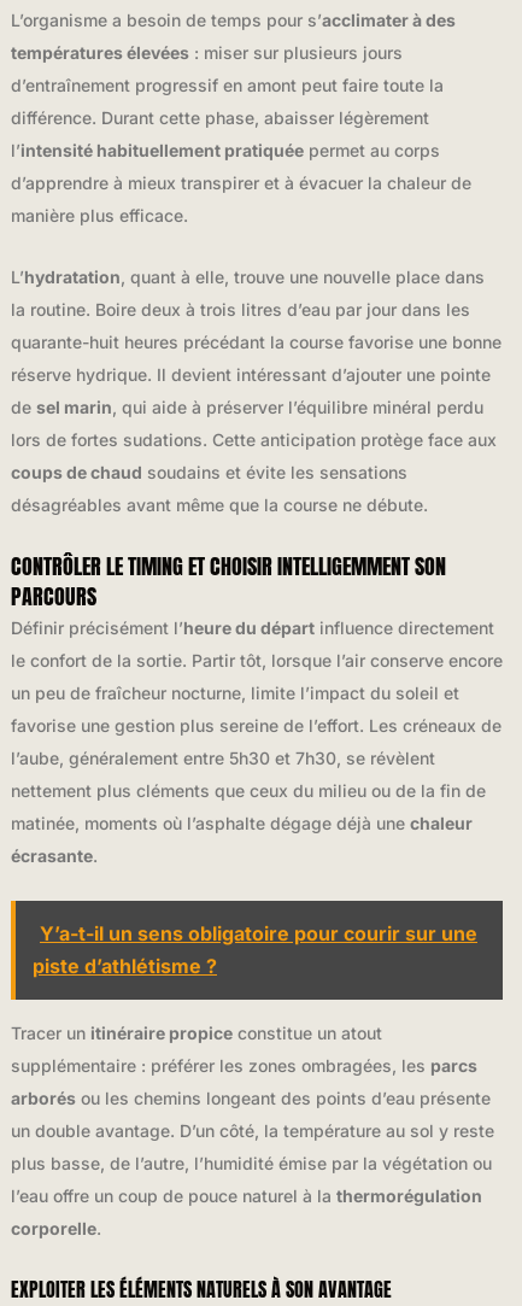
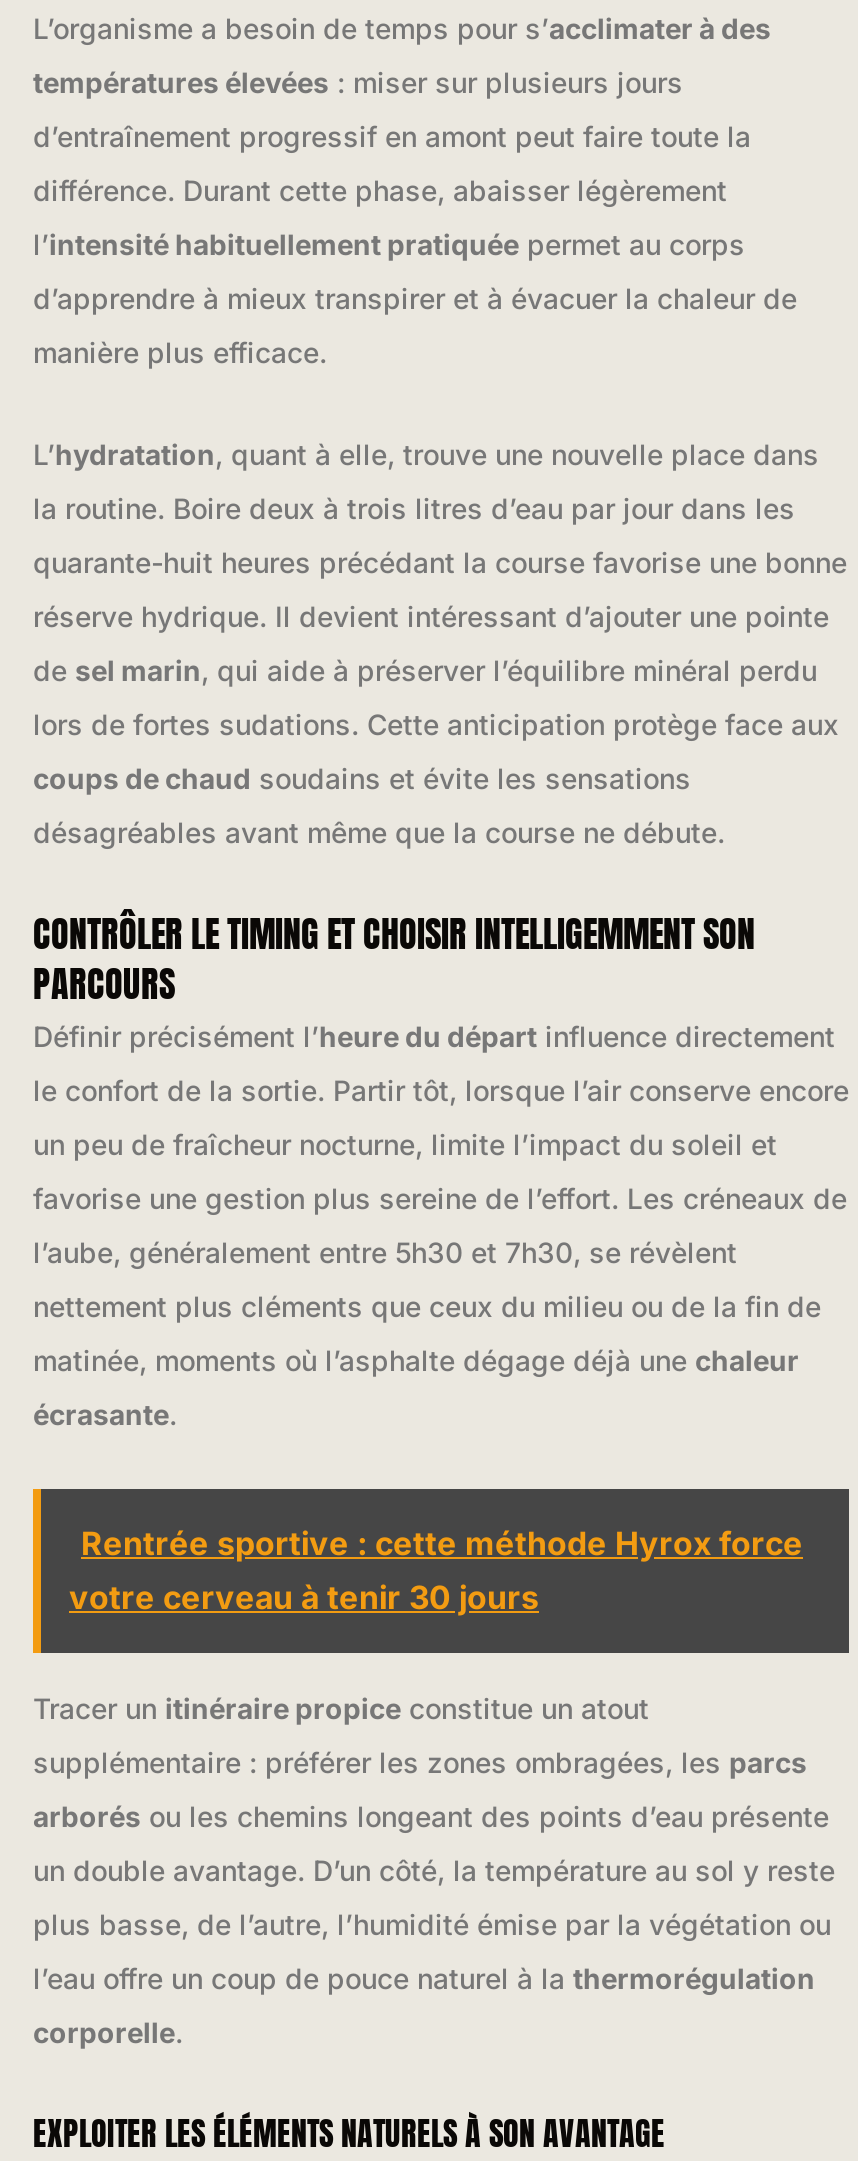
[33,922,477,978] Y’a-t-il un sens obligatoire pour courir sur une | piste d’athlétisme ? -> [69,1523,803,1617] Rentrée sportive : cette méthode Hyrox force | votre cerveau à tenir 30 jours

